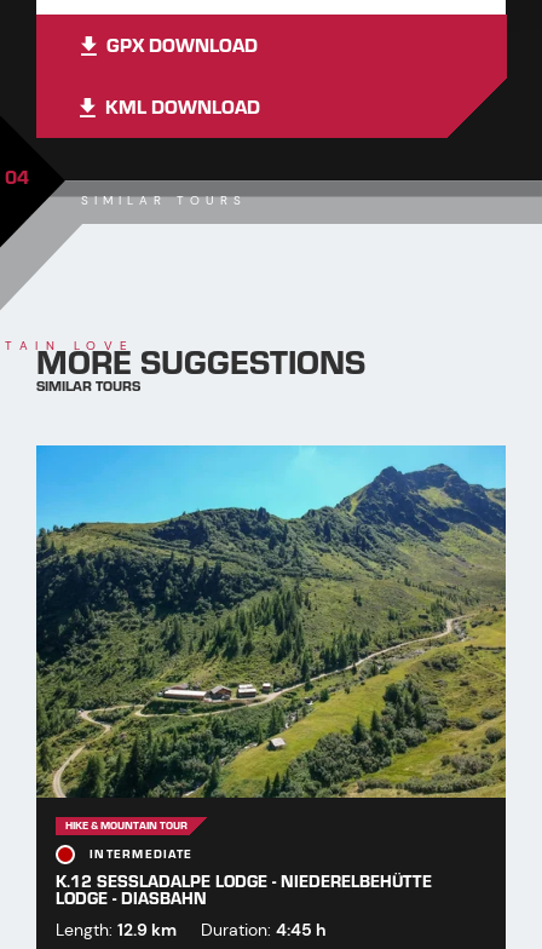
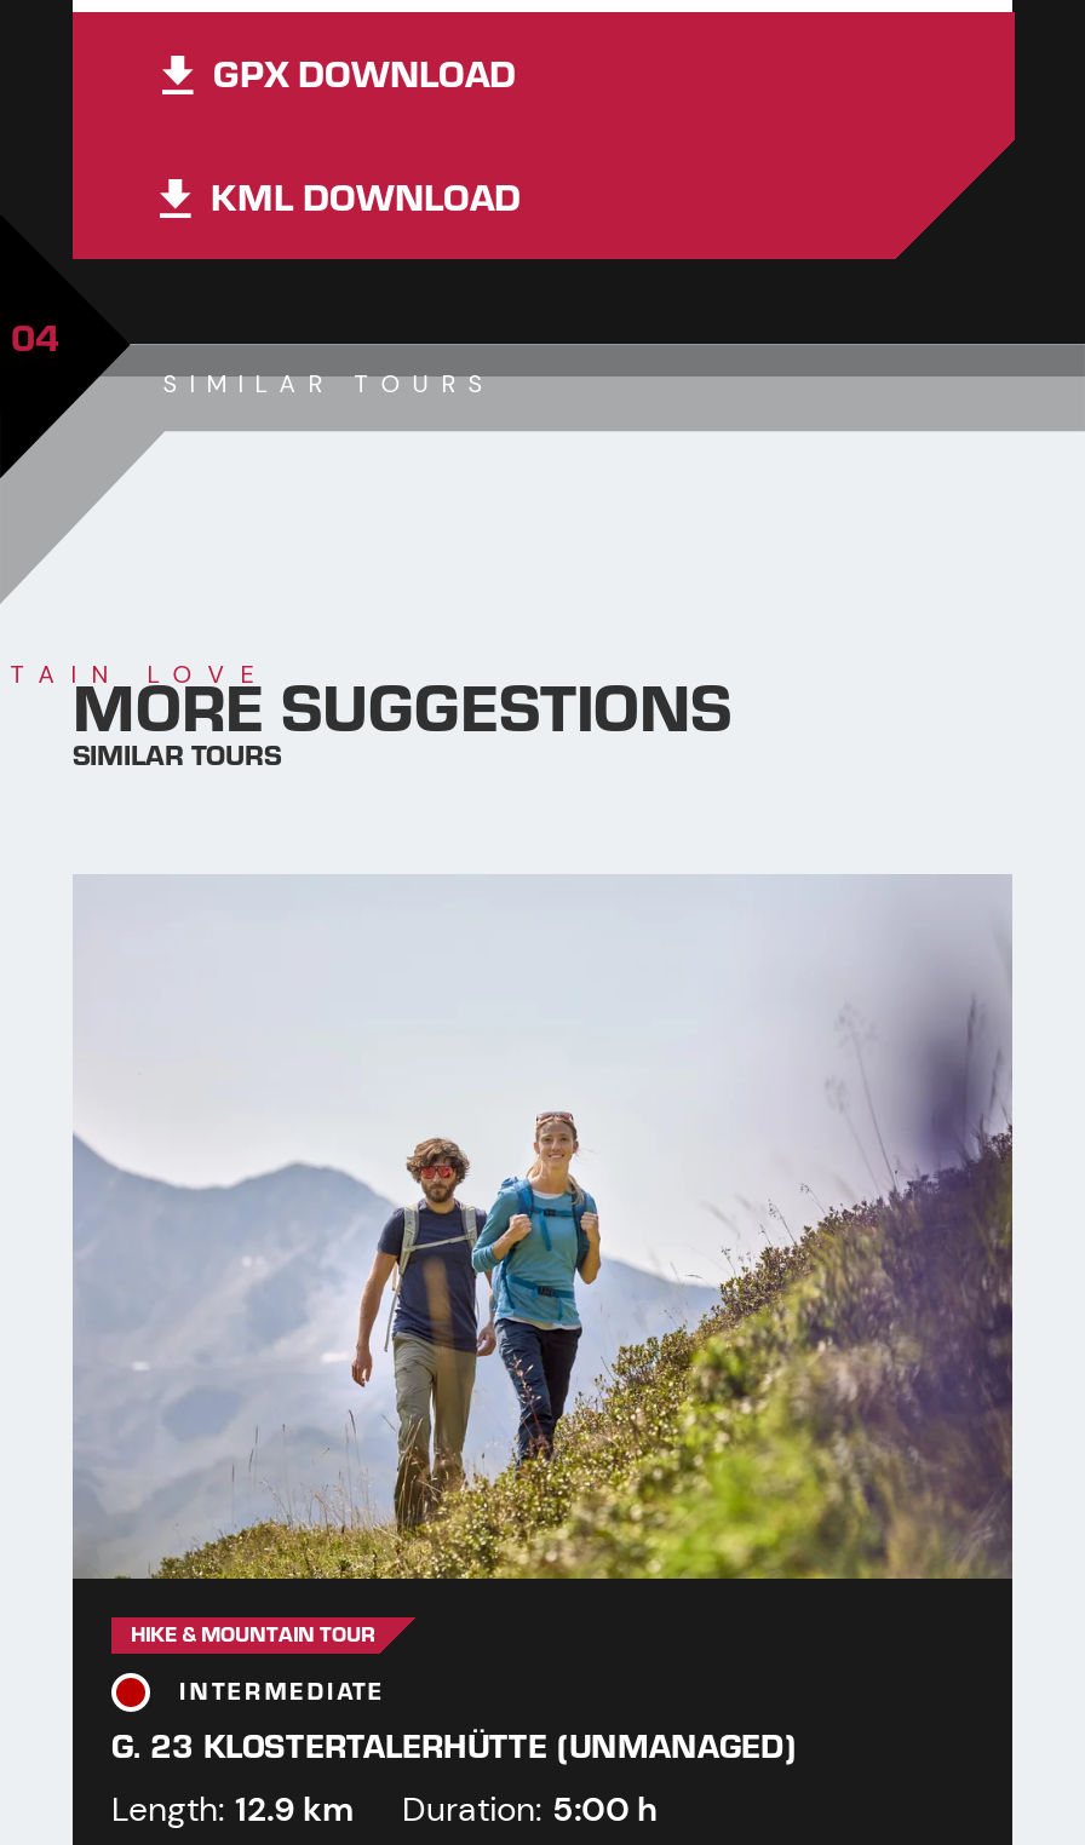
[35,444,507,798] [image] -> [73,874,1015,1581] [image]
[56,867,432,914] K.12 SESSLADALPE LODGE - NIEDERELBEHÜTTE | LODGE - DIASBAHN -> [111,1717,797,1777] G. 23 KLOSTERTALERHÜTTE (UNMANAGED)
[56,919,327,941] Length: 12.9 km Duration: 4:45 h -> [111,1787,659,1830] Length: 12.9 km Duration: 5:00 h

